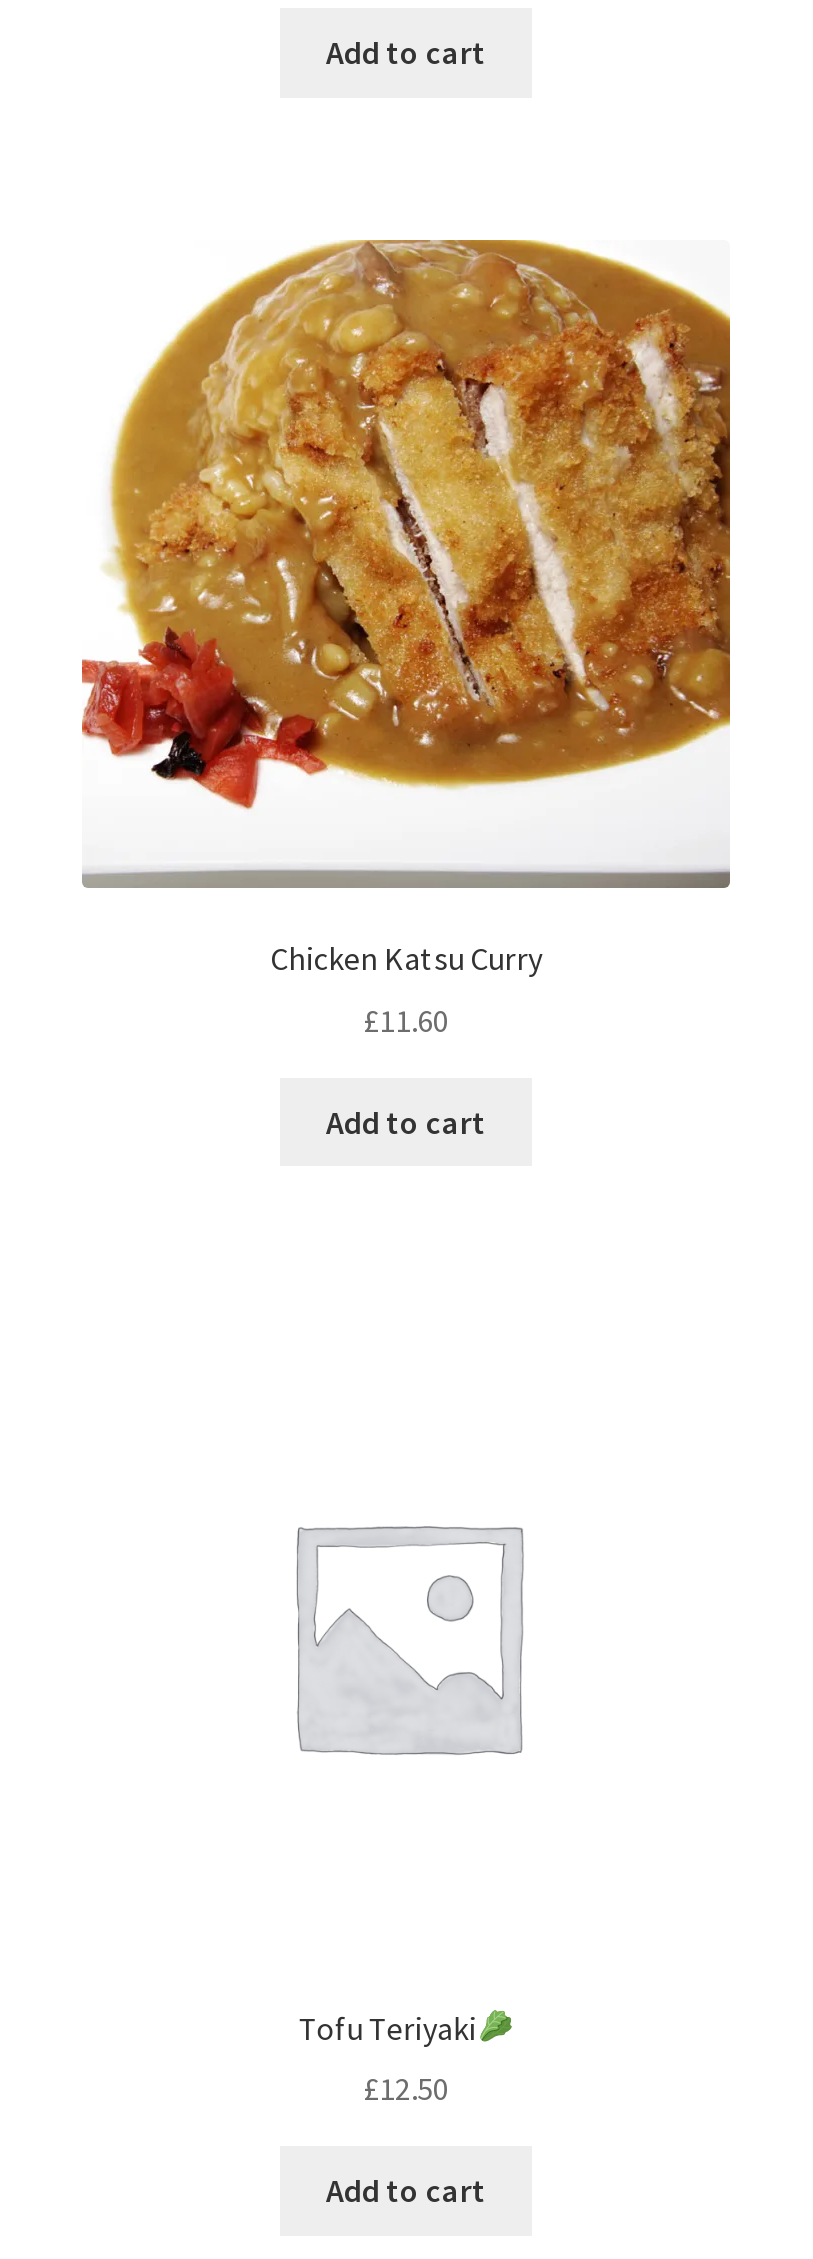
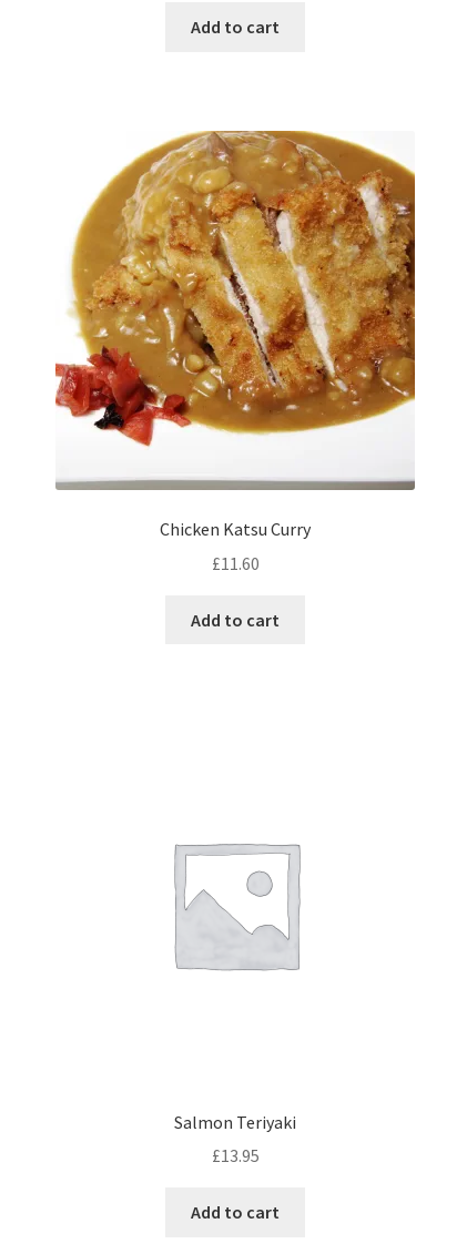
[299,2008,477,2048] Tofu Teriyaki -> [174,1111,296,1133] Salmon Teriyaki
[363,2069,449,2109] £12.50 -> [211,1145,259,1167] £13.95

